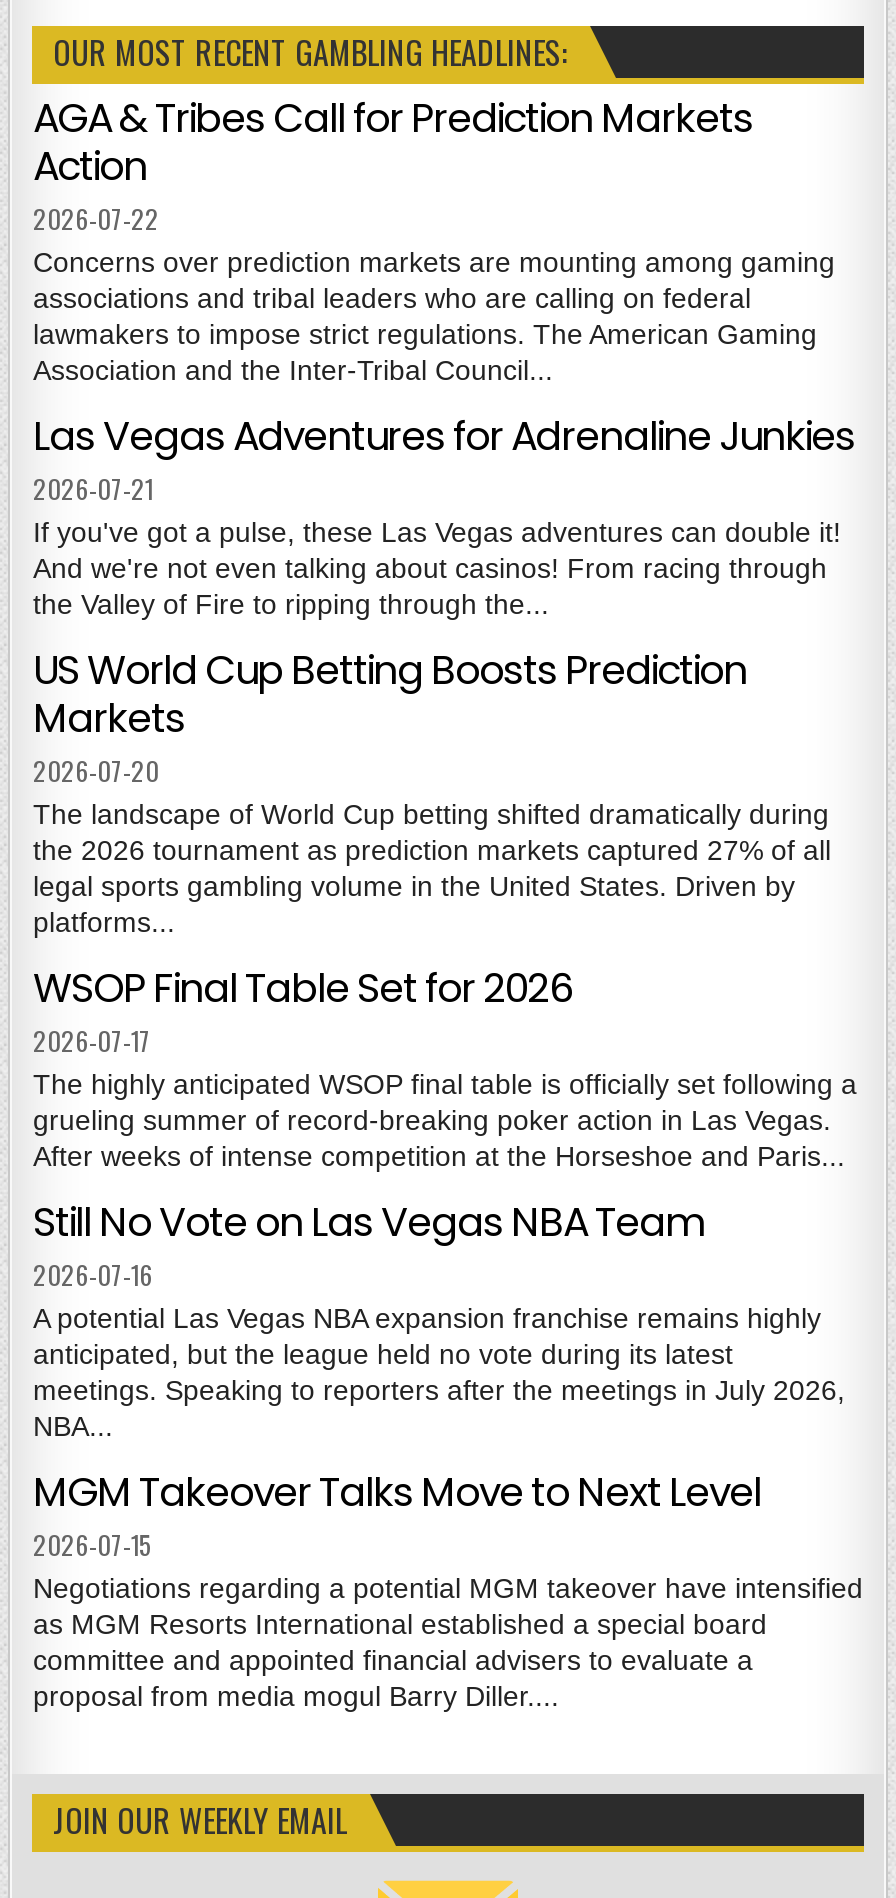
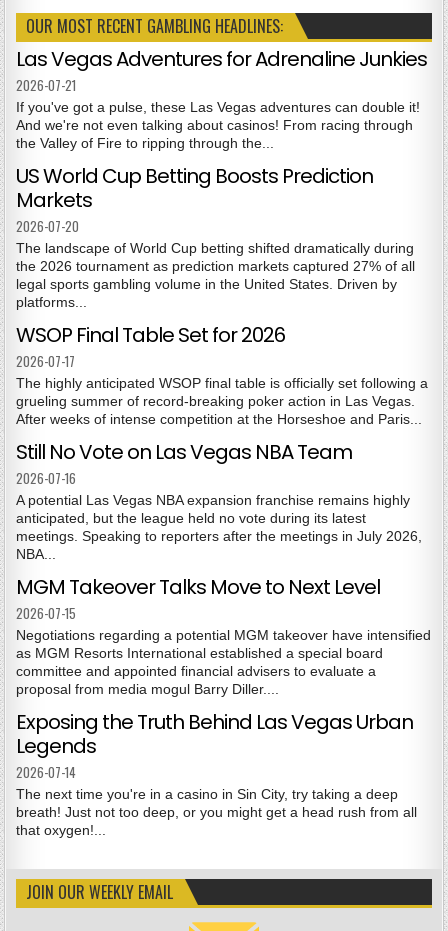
[33,89,835,385] AGA & Tribes Call for Prediction Markets | Action | 2026-07-22 | Concerns over prediction markets are mounting among gaming | associations and tribal leaders who are calling on federal | lawmakers to impose strict regulations. The American Gaming | Association and the Inter-Tribal Council... -> none
moved [33,407,863,1711] -> [16,45,431,697]: Las Vegas Adventures for Adrenaline Junkies | 2026-07-21 | If you've got a pulse, these Las Vegas adventures can double it! | ... | committee and appointed financial advisers to evaluate a | proposal from media mogul Barry Diller....
none -> [16,708,417,838] Exposing the Truth Behind Las Vegas Urban | Legends | 2026-07-14 | The next time you're in a casino in Sin City, try taking a deep | breath! Just not too deep, or you might get a head rush from all | that oxygen!...

